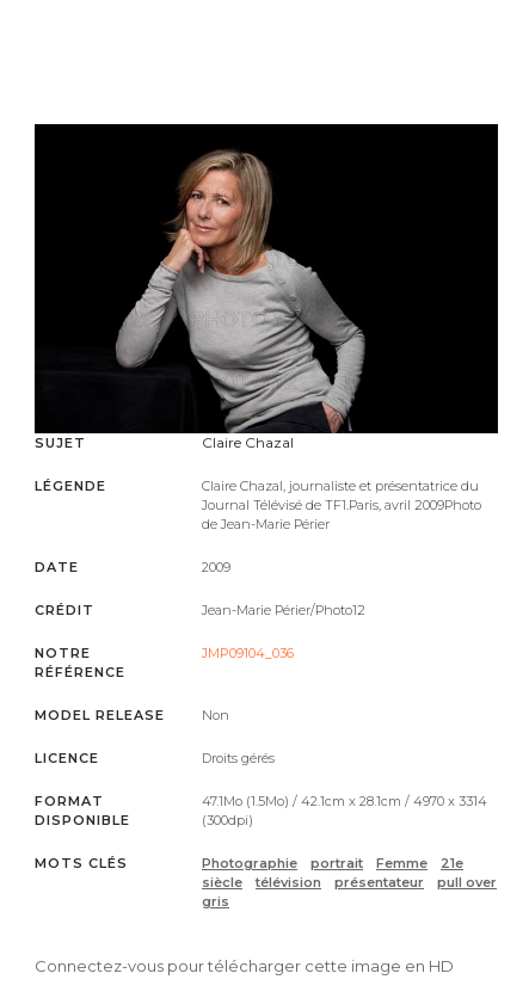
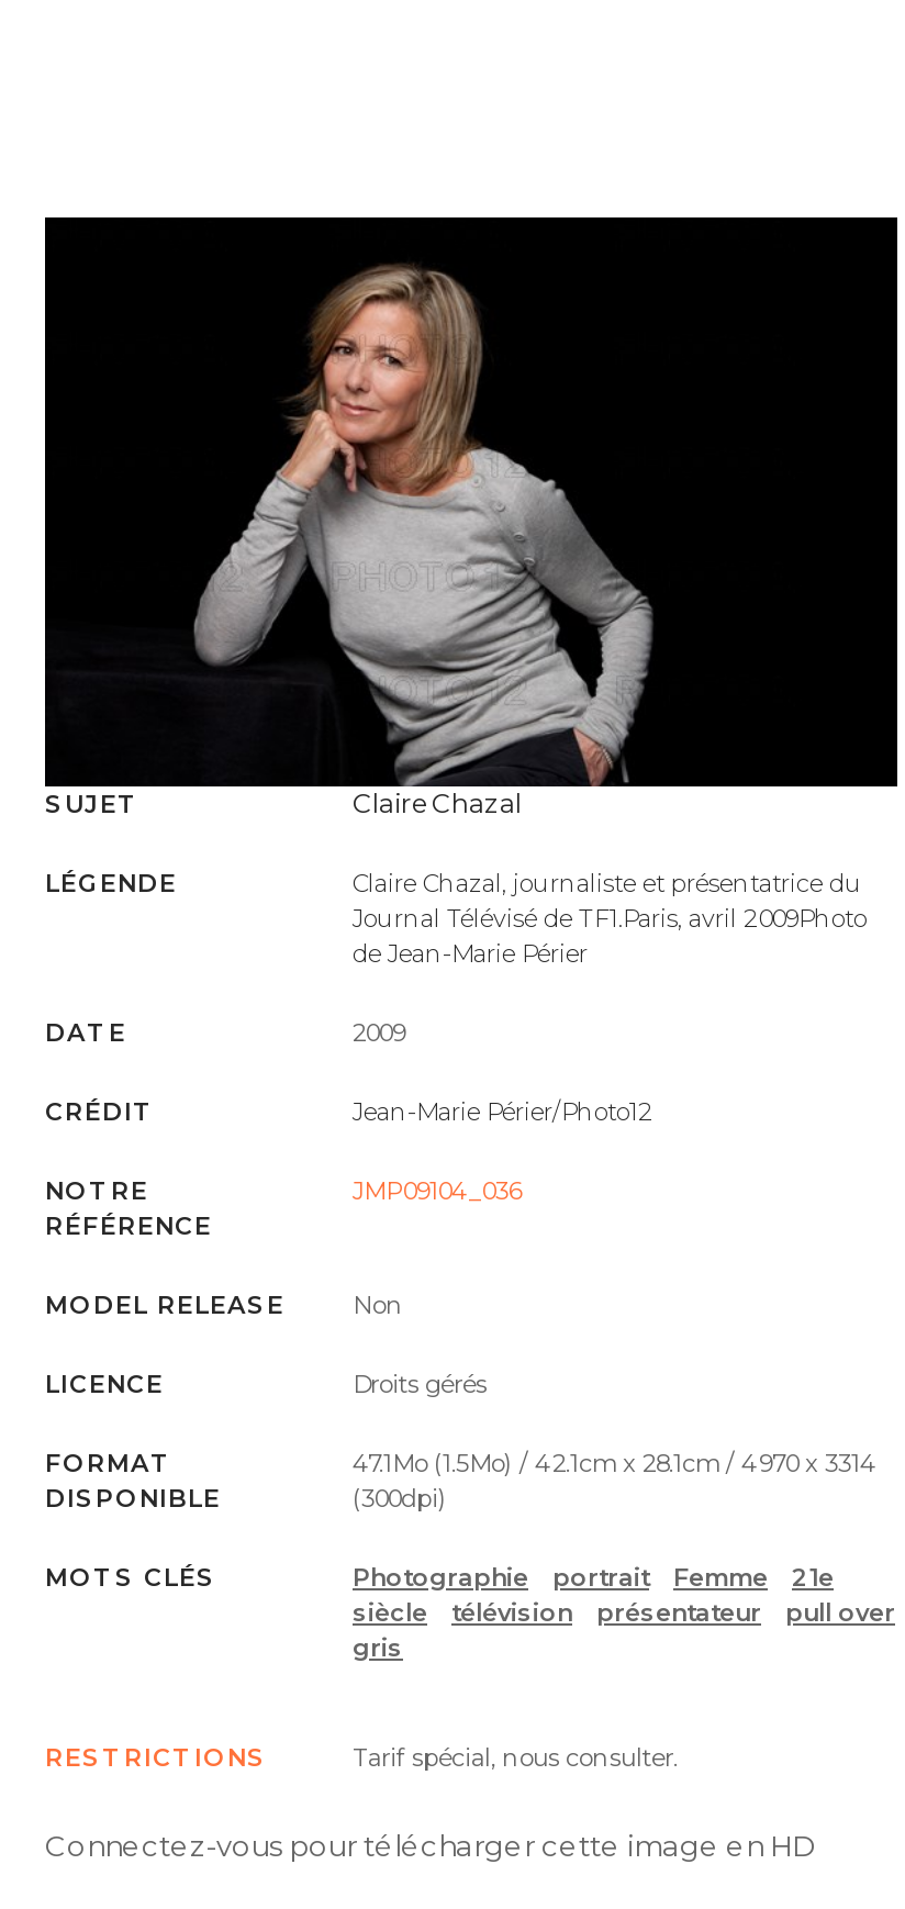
none -> [45,1741,678,1772] RESTRICTIONS | Tarif spécial, nous consulter.

